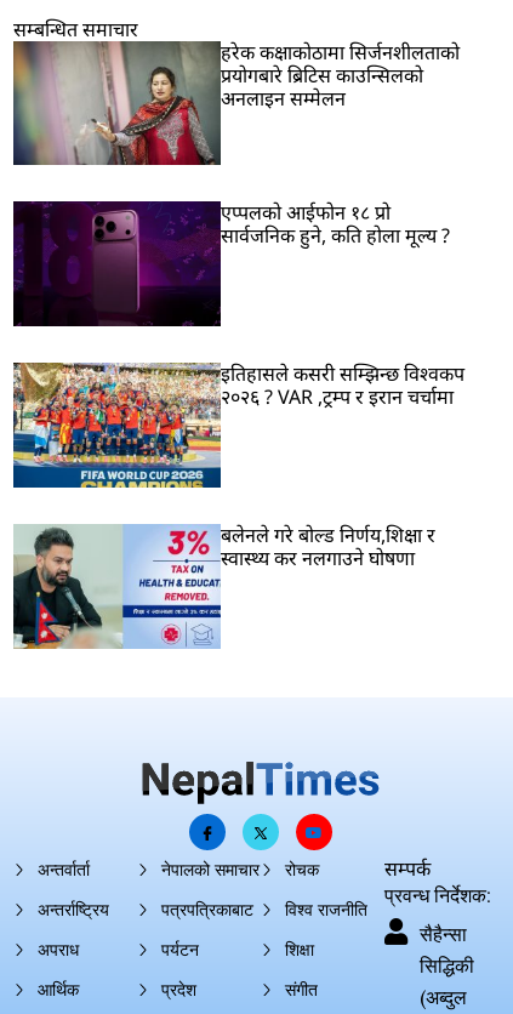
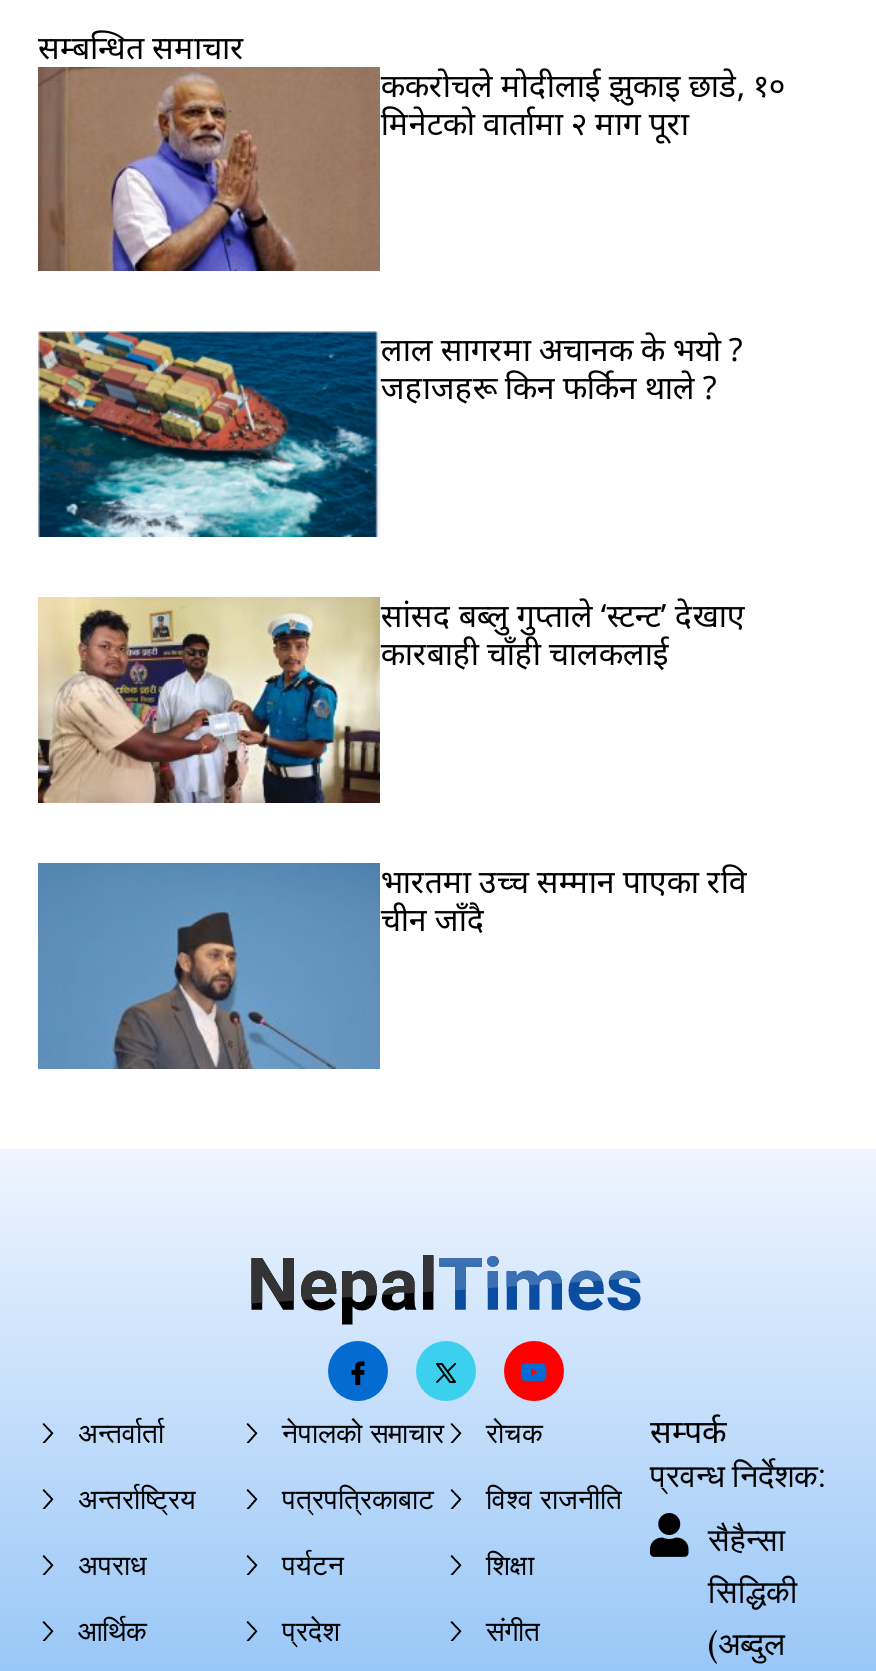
[13,38,460,166] [image] | हरेक कक्षाकोठामा सिर्जनशीलताको | प्रयोगबारे ब्रिटिस काउन्सिलको | अनलाइन सम्मेलन -> [38,62,785,273] [image] | ककरोचले मोदीलाई झुकाइ छाडे, १० | मिनेटको वार्तामा २ माग पूरा
[12,199,450,327] [image] | एप्पलको आईफोन १८ प्रो | सार्वजनिक हुने, कति होला मूल्य ? -> [36,328,743,539] [image] | लाल सागरमा अचानक के भयो ? | जहाजहरू किन फर्किन थाले ?
[12,360,465,489] [image] | इतिहासले कसरी सम्झिन्छ विश्वकप | २०२६ ? VAR ,ट्रम्प र इरान चर्चामा -> [36,593,745,805] [image] | सांसद बब्लु गुप्ताले ‘स्टन्ट’ देखाए | कारबाही चाँही चालकलाई
[12,522,436,650] [image] | बलेनले गरे बोल्ड निर्णय,शिक्षा र | स्वास्थ्य कर नलगाउने घोषणा -> [36,859,747,1071] [image] | भारतमा उच्च सम्मान पाएका रवि | चीन जाँदै

